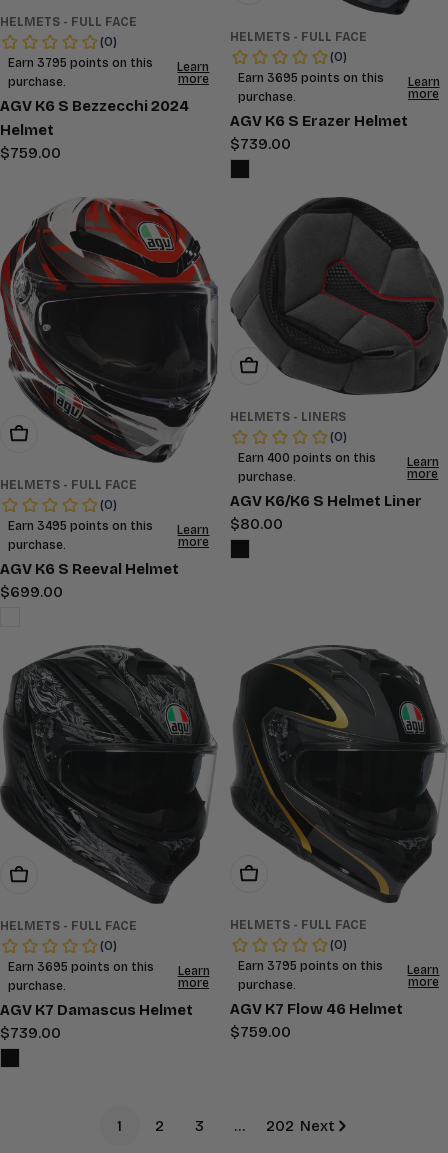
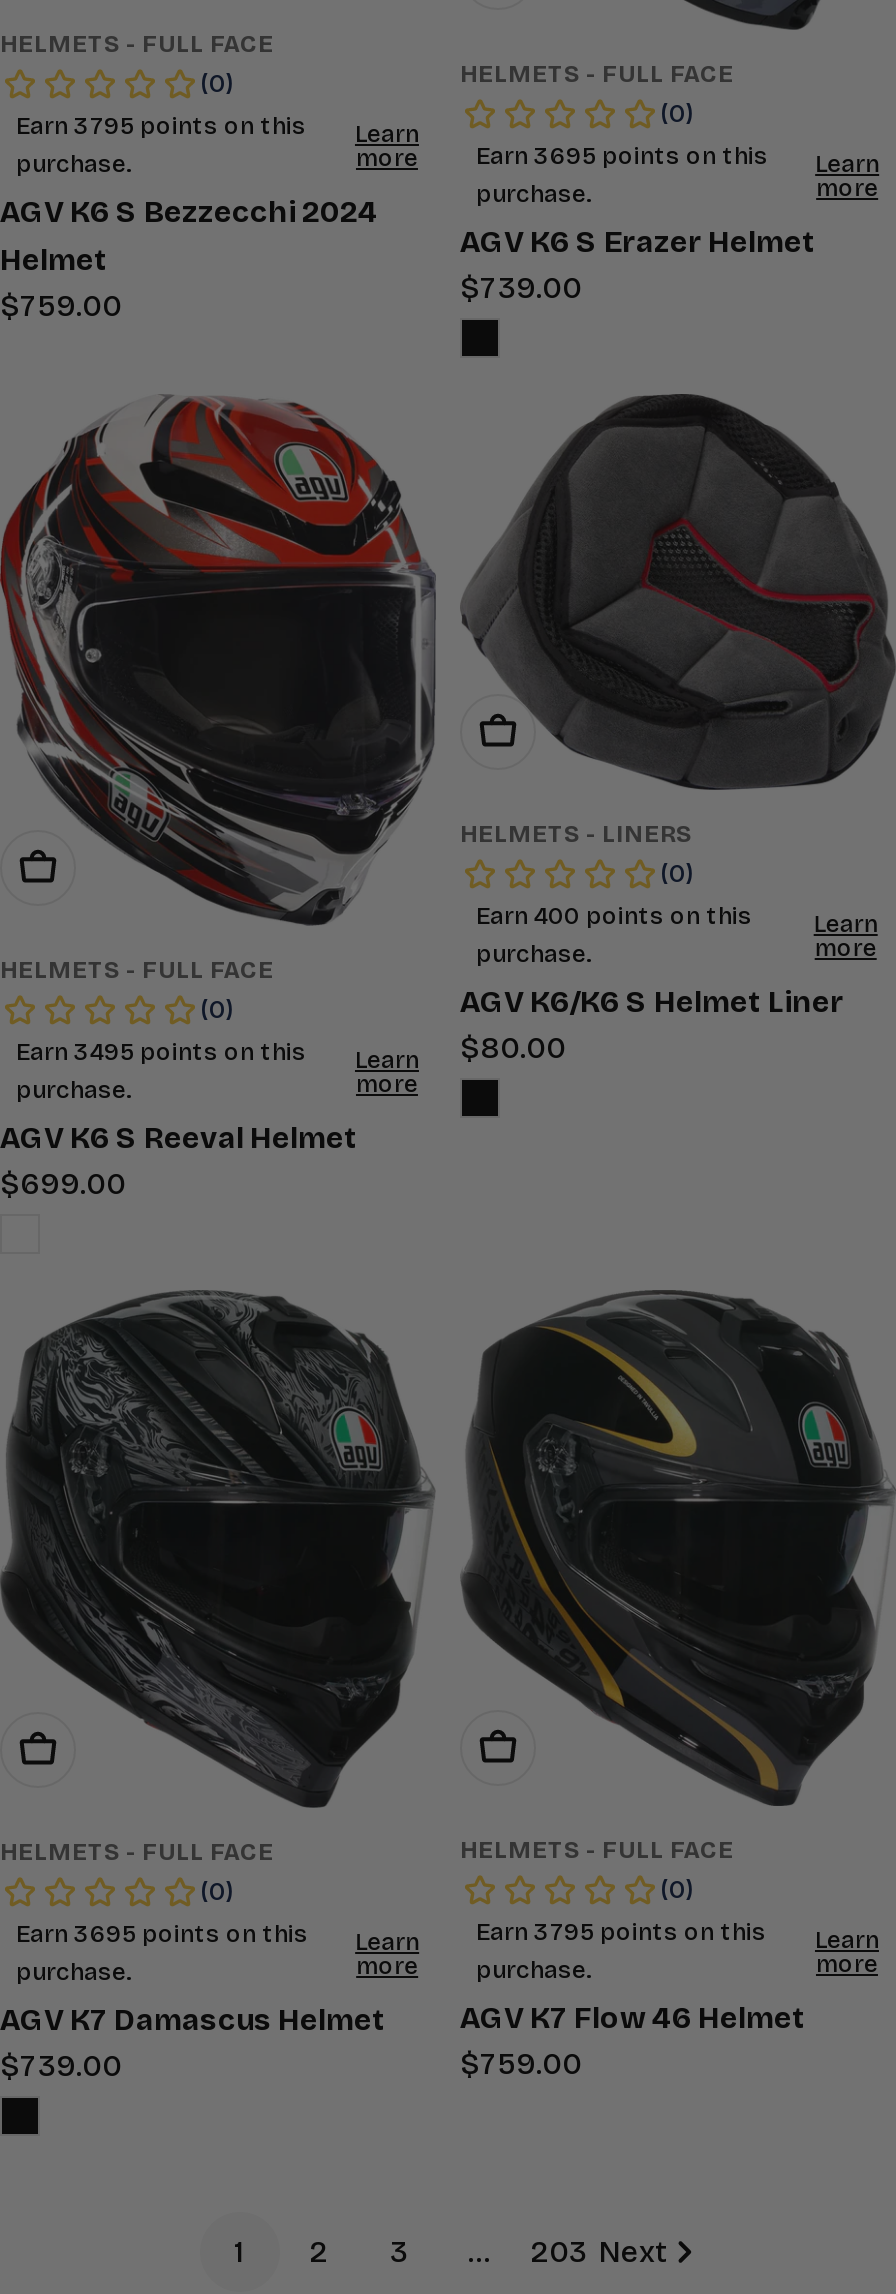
[265,1117,334,1135] 202 Next -> [531,2234,669,2270] 203 Next

